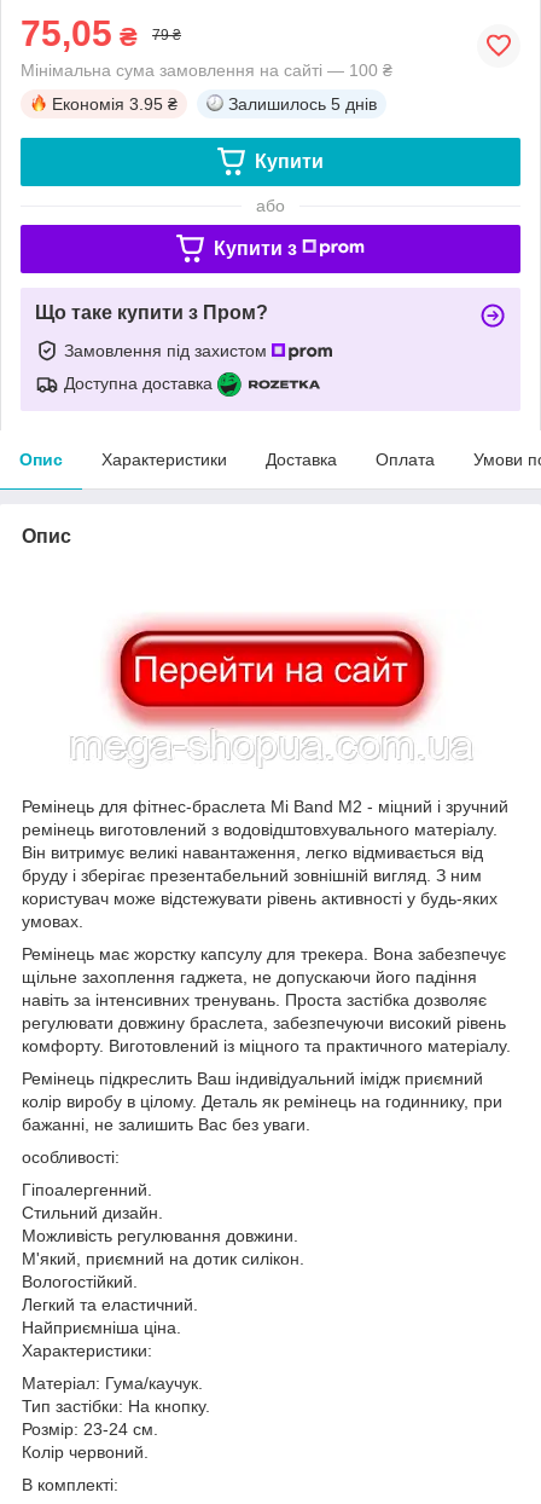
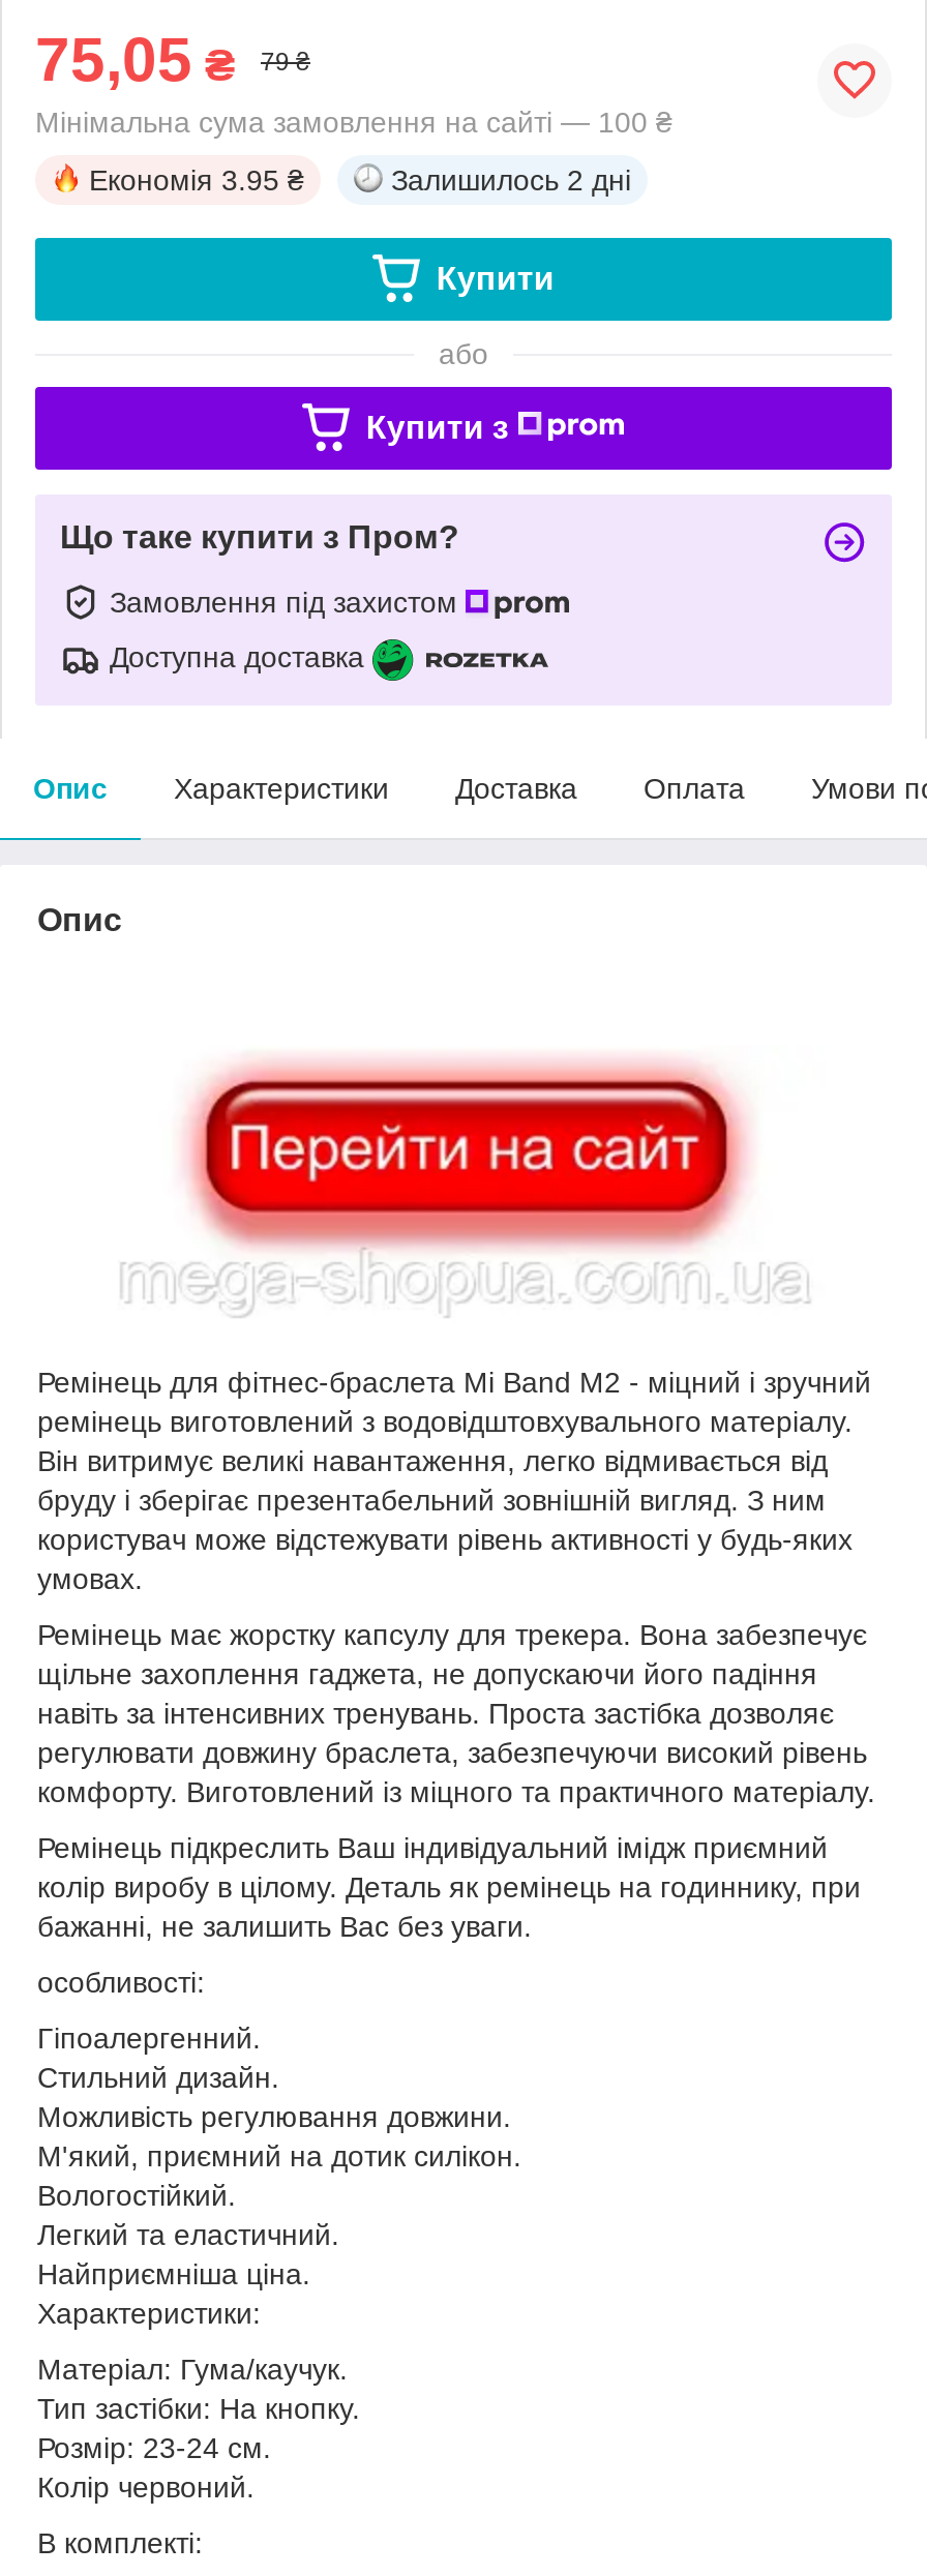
[228,94,377,113] Залишилось 5 днів -> [391,163,631,196] Залишилось 2 дні

